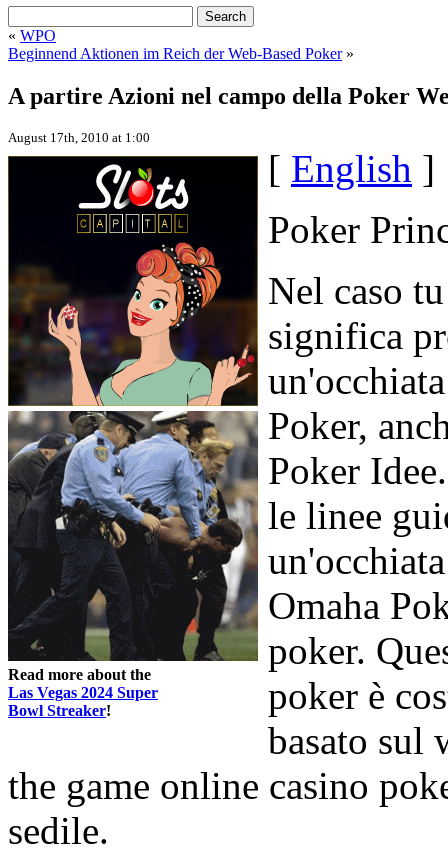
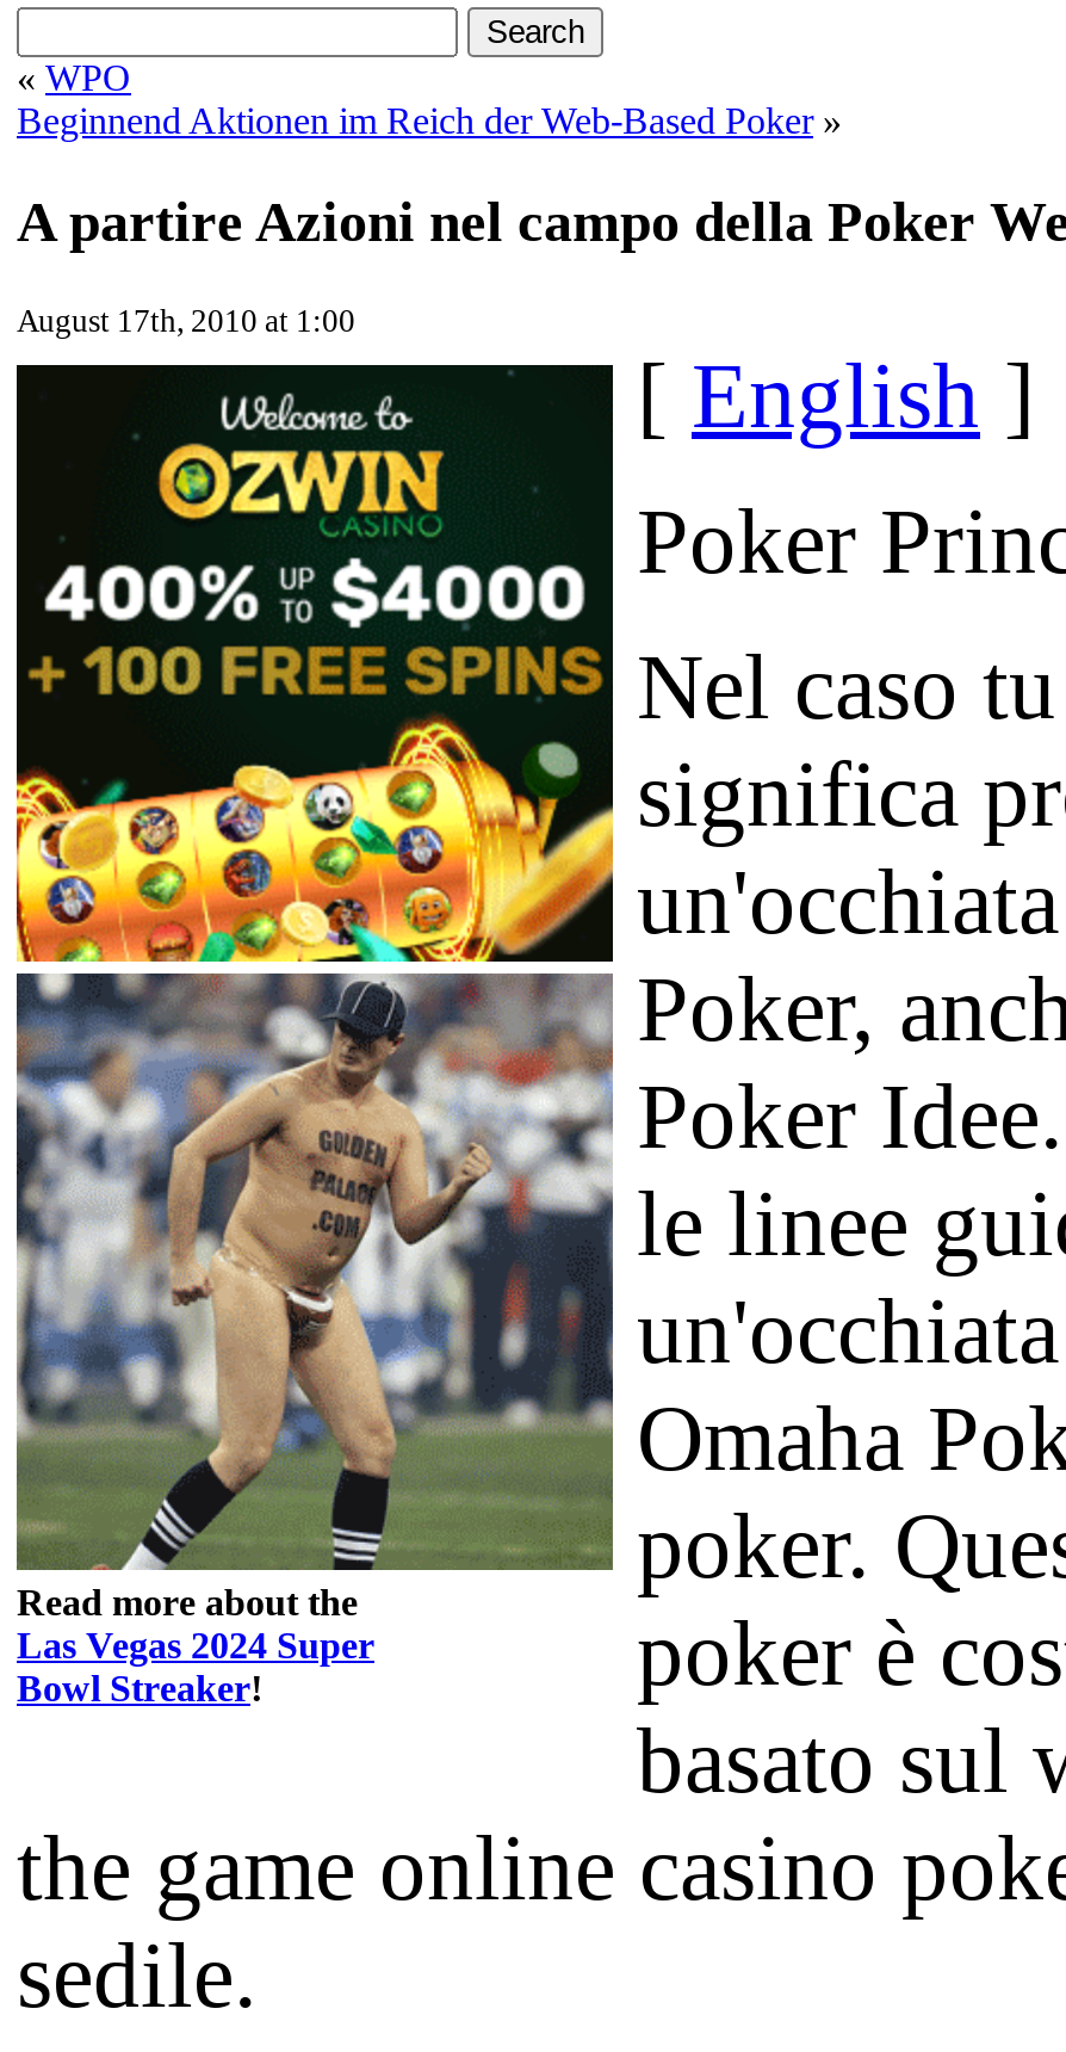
[7,156,259,662] [image] -> [14,365,615,1572] [image]

